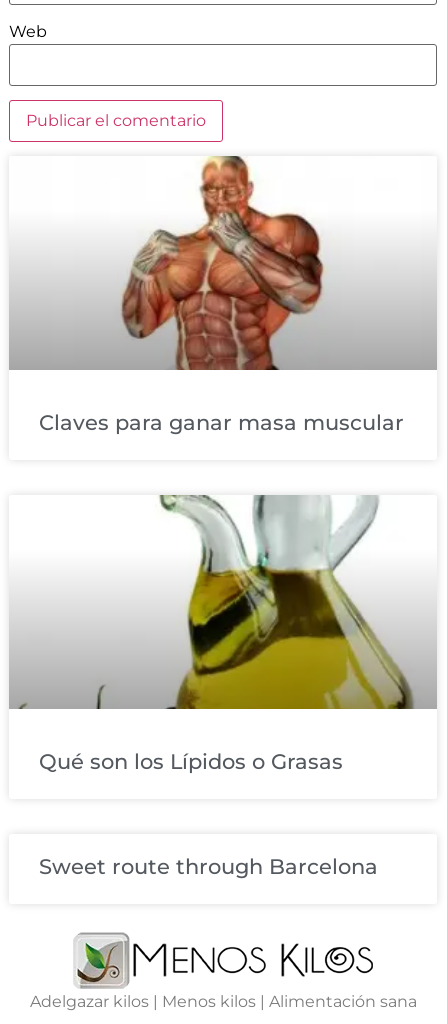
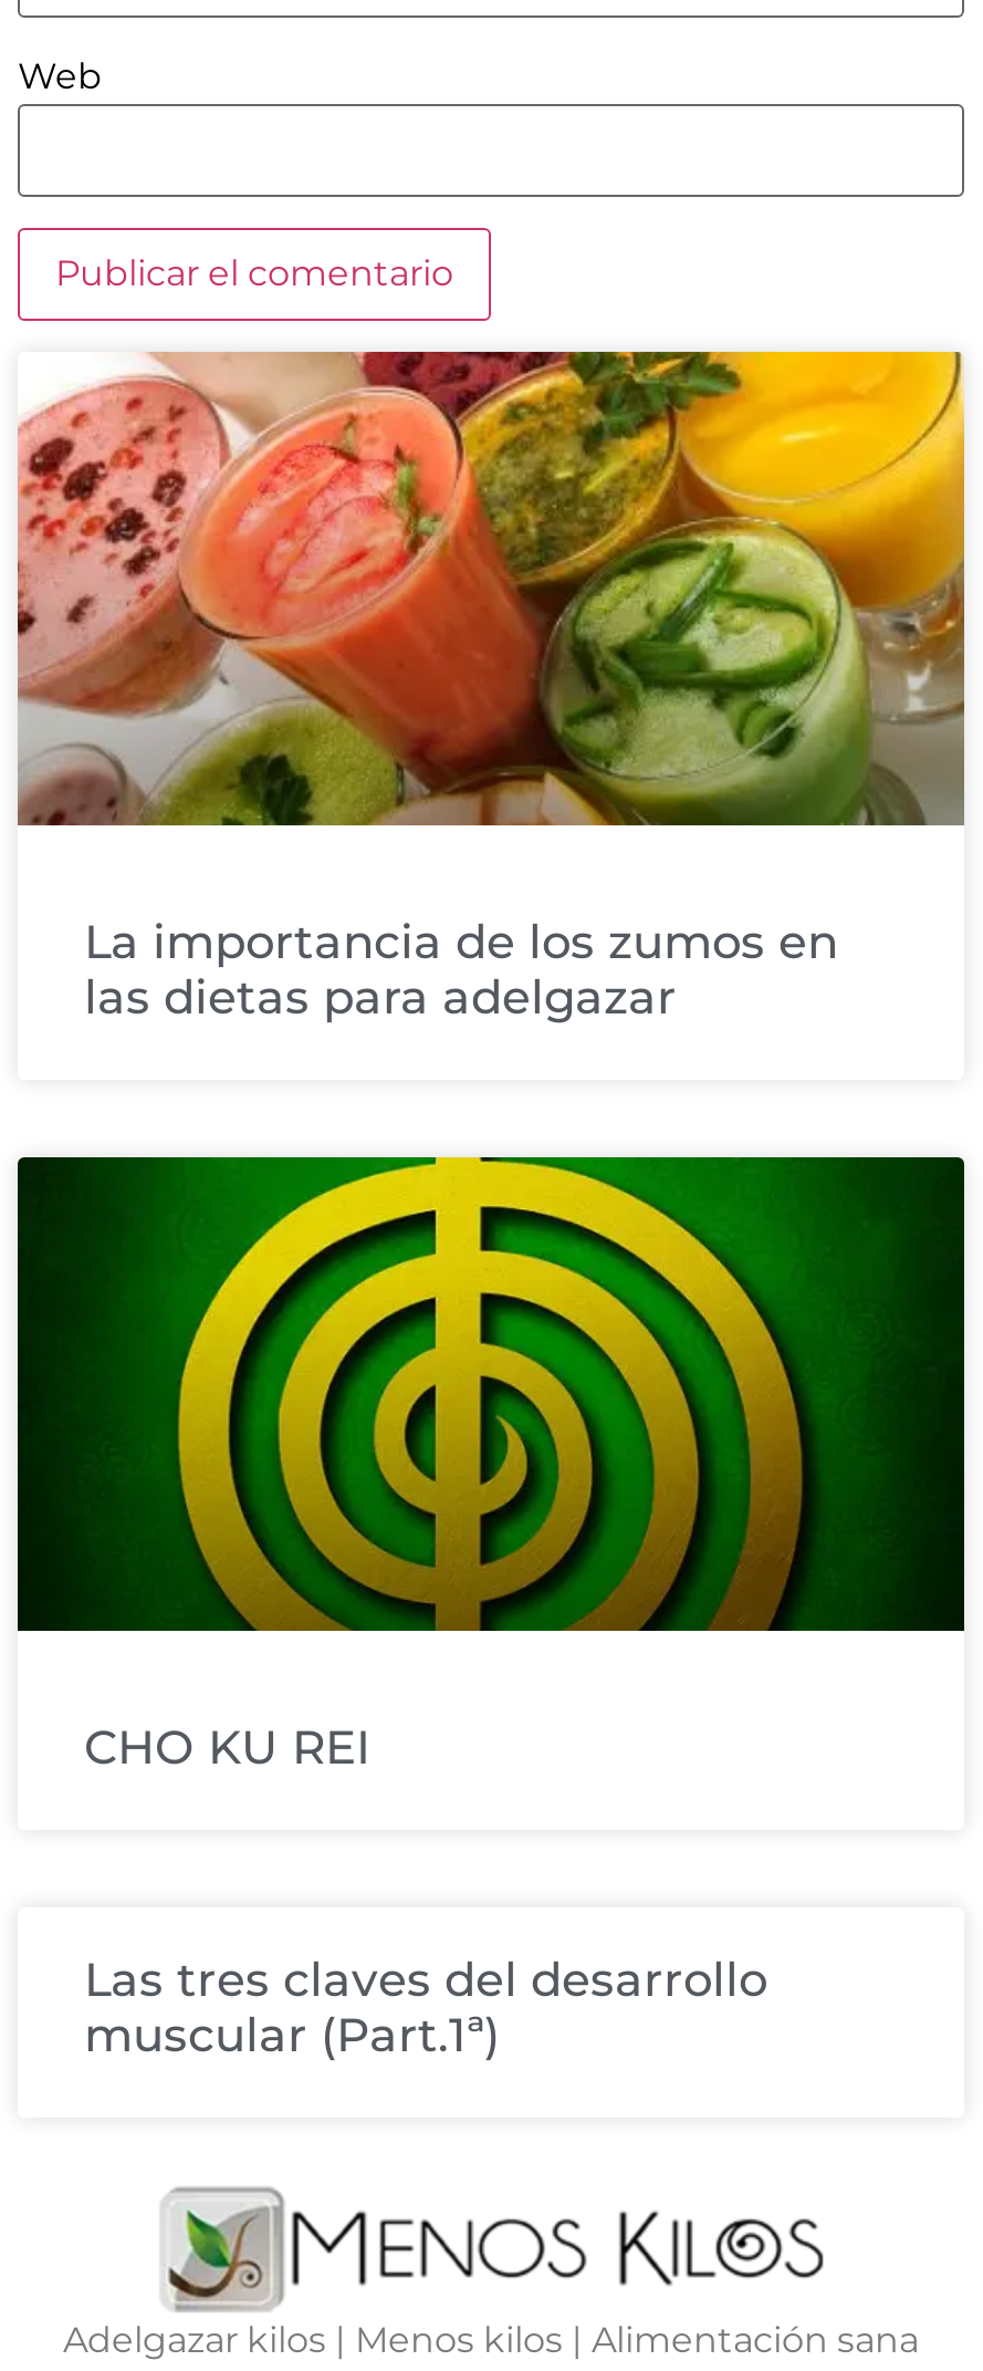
[9,155,437,369] [image] -> [15,350,966,828] [image]
[39,410,404,435] Claves para ganar masa muscular -> [84,915,838,1025] La importancia de los zumos en | las dietas para adelgazar
[9,494,437,774] [image] | Qué son los Lípidos o Grasas -> [15,1155,966,1775] [image] | CHO KU REI
[39,854,378,879] Sweet route through Barcelona -> [84,1952,767,2063] Las tres claves del desarrollo | muscular (Part.1ª)

